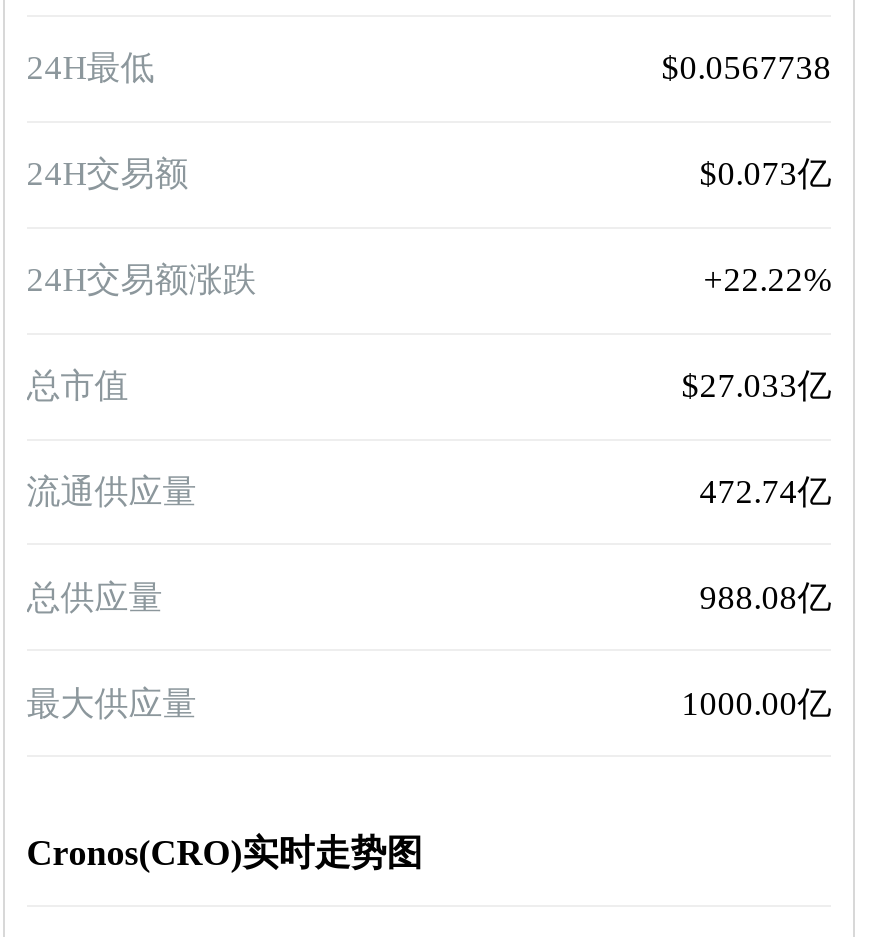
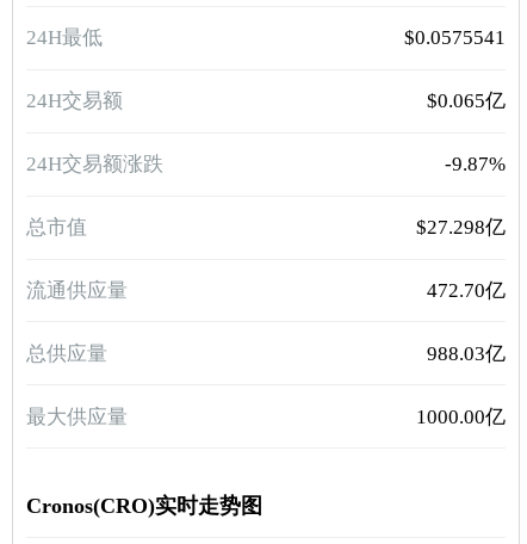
[661,50,831,88] $0.0567738 -> [404,27,506,50] $0.0575541
[699,156,831,194] $0.073亿 -> [427,90,506,112] $0.065亿
[703,261,831,299] +22.22% -> [445,153,506,176] -9.87%
[681,367,831,405] $27.033亿 -> [416,216,506,239] $27.298亿
[699,473,831,511] 472.74亿 -> [427,279,506,302] 472.70亿
[699,579,831,617] 988.08亿 -> [427,342,506,365] 988.03亿

